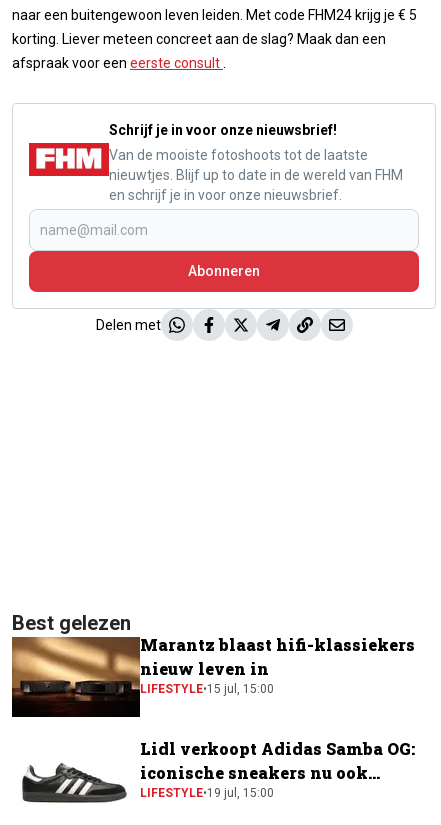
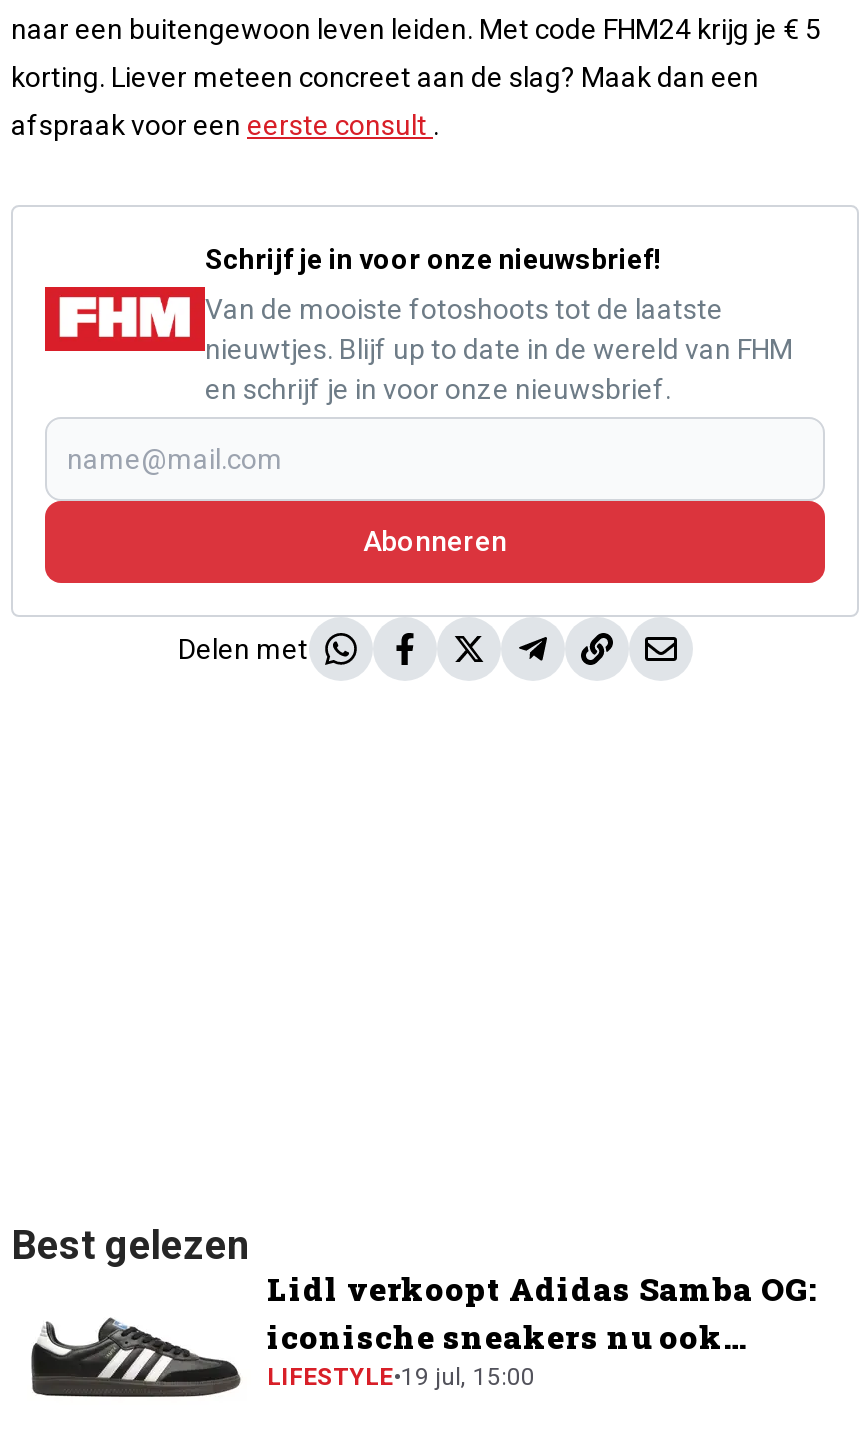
[11,634,415,718] [image] | Marantz blaast hifi-klassiekers | nieuw leven in | LIFESTYLE•15 jul, 15:00 -> none

